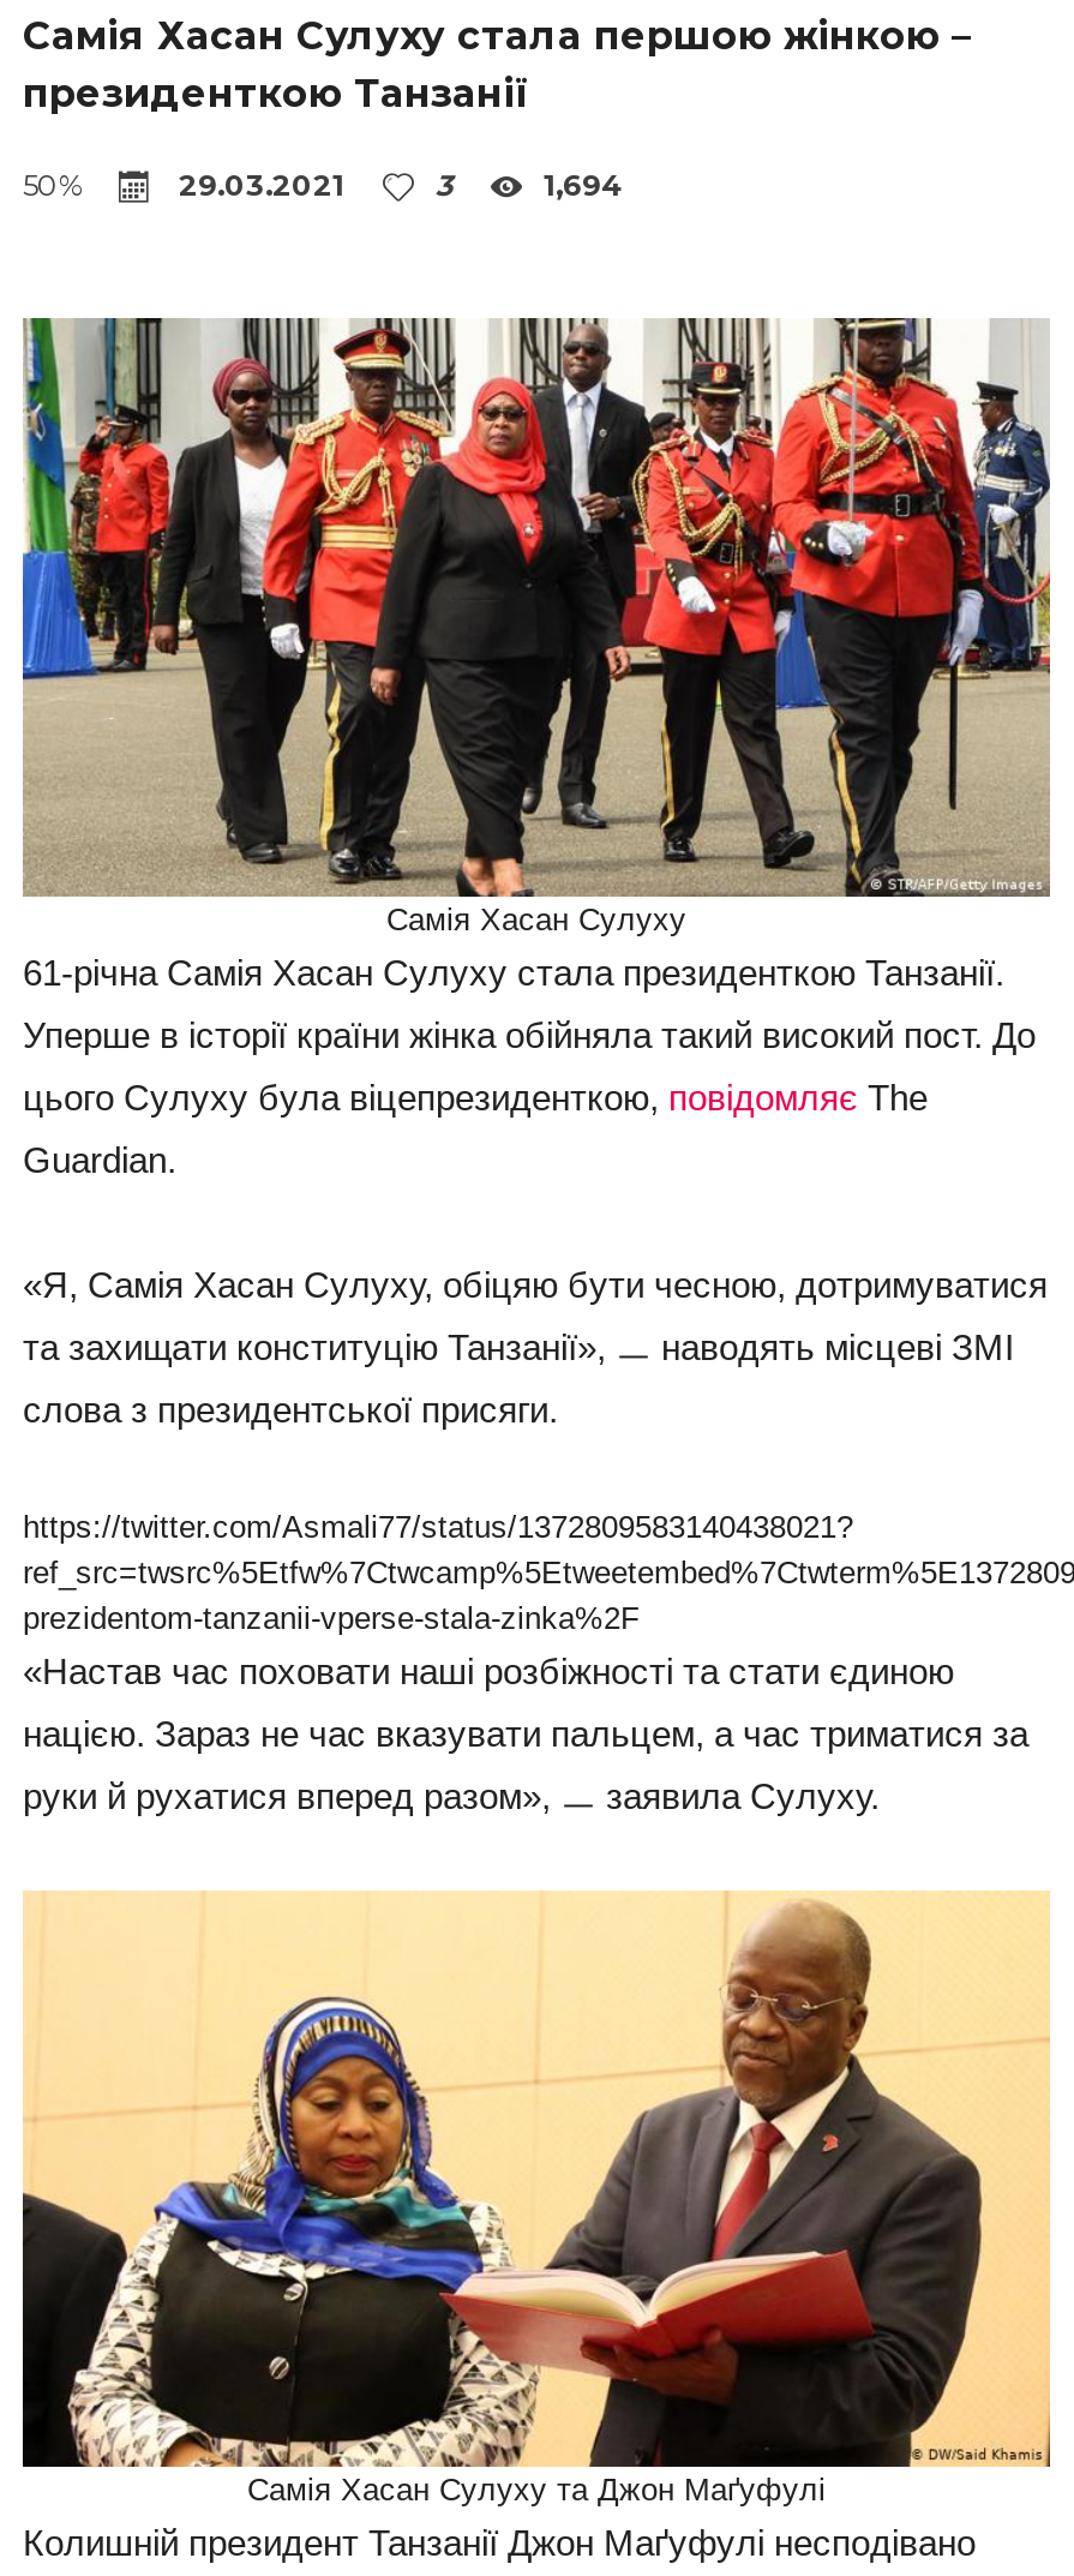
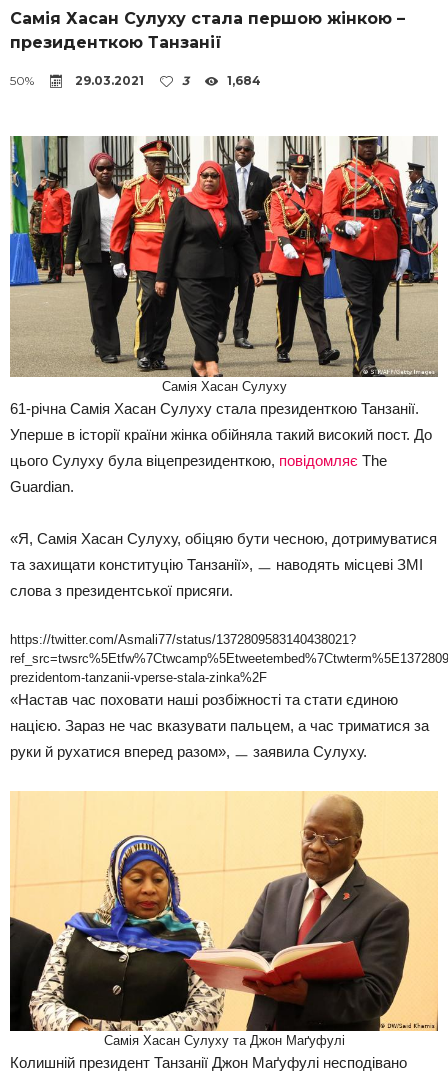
[536,166,623,202] 1,694 -> [224,73,261,88] 1,684

